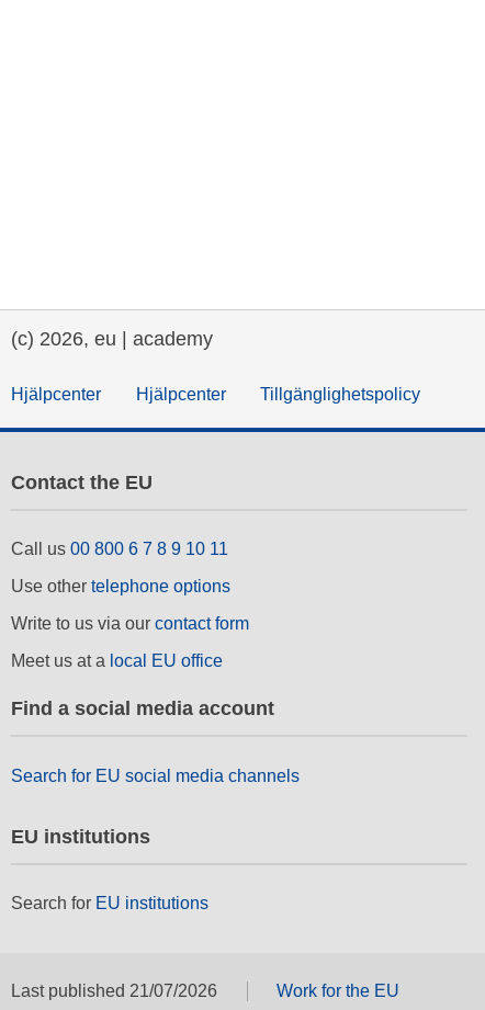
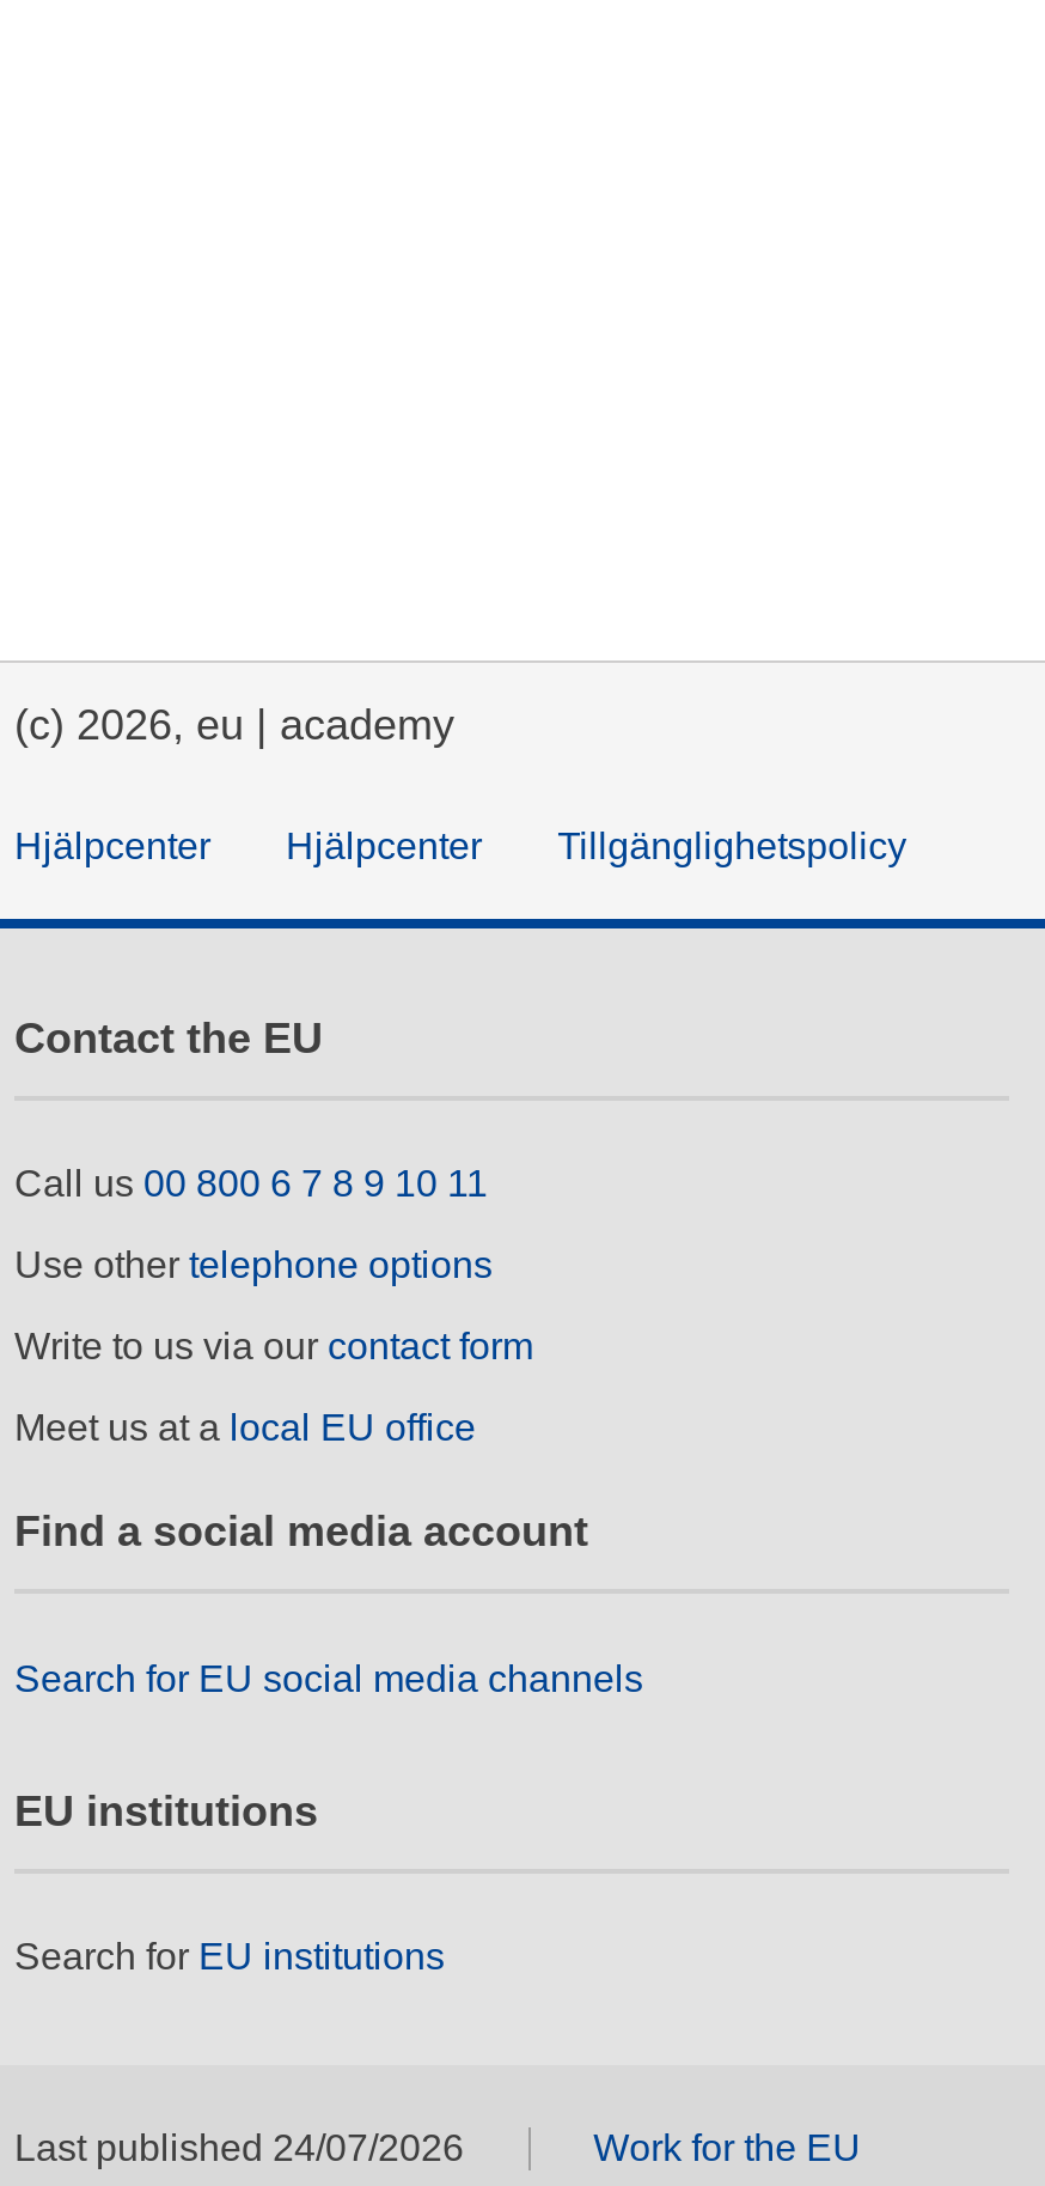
[11,982,217,1001] Last published 21/07/2026 -> [14,2129,464,2169] Last published 24/07/2026

